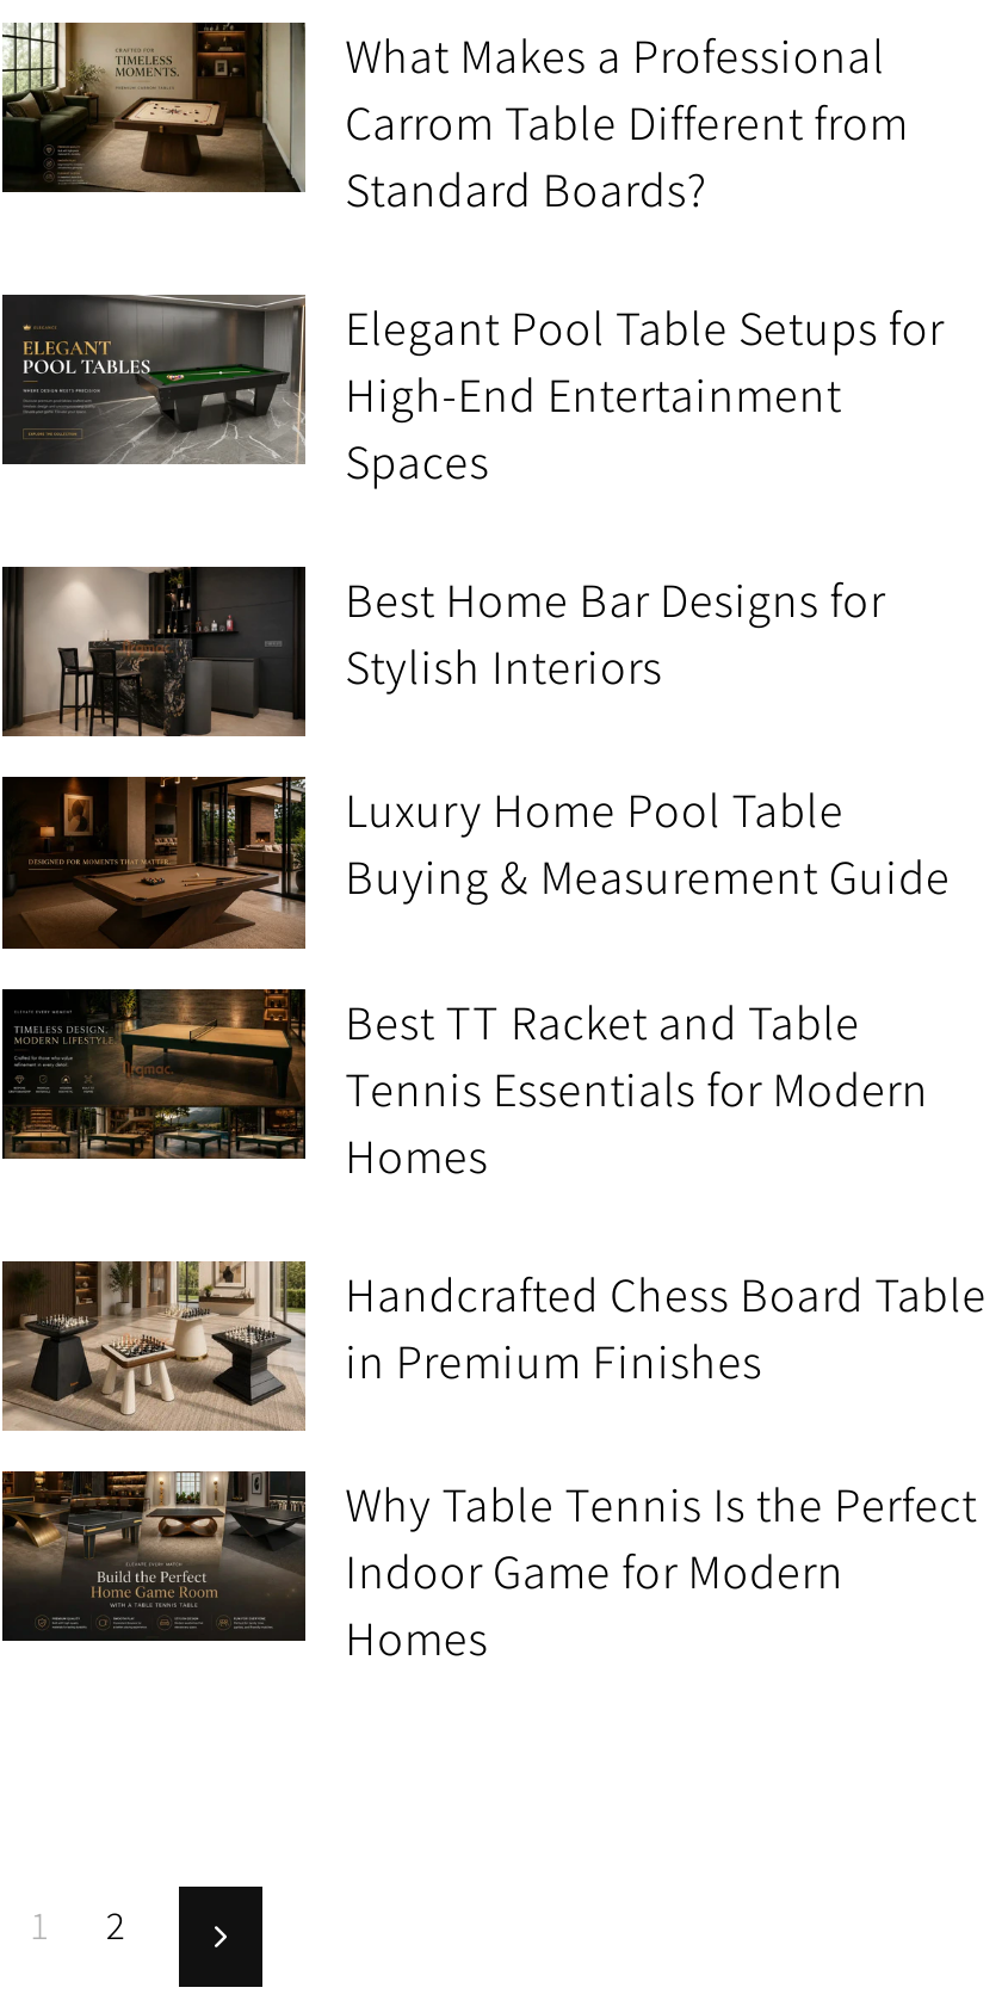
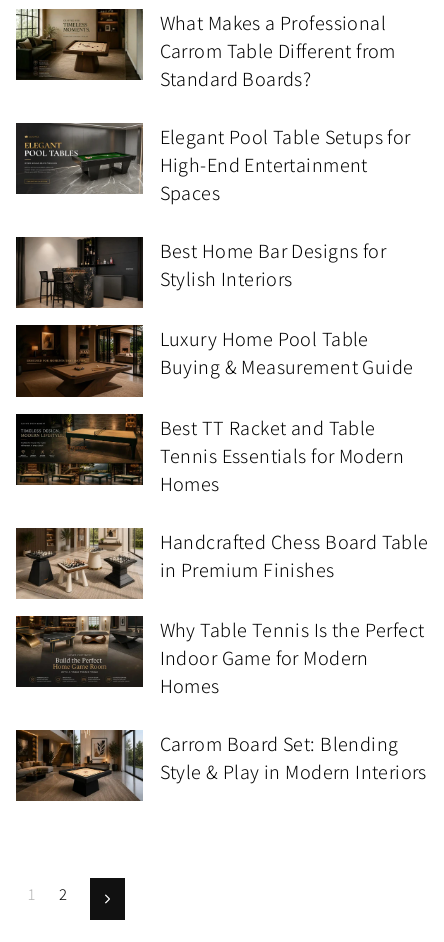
none -> [15,729,427,802] [image] | Carrom Board Set: Blending | Style & Play in Modern Interiors

